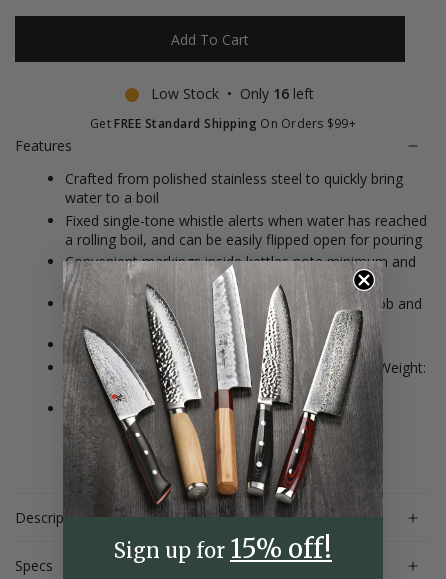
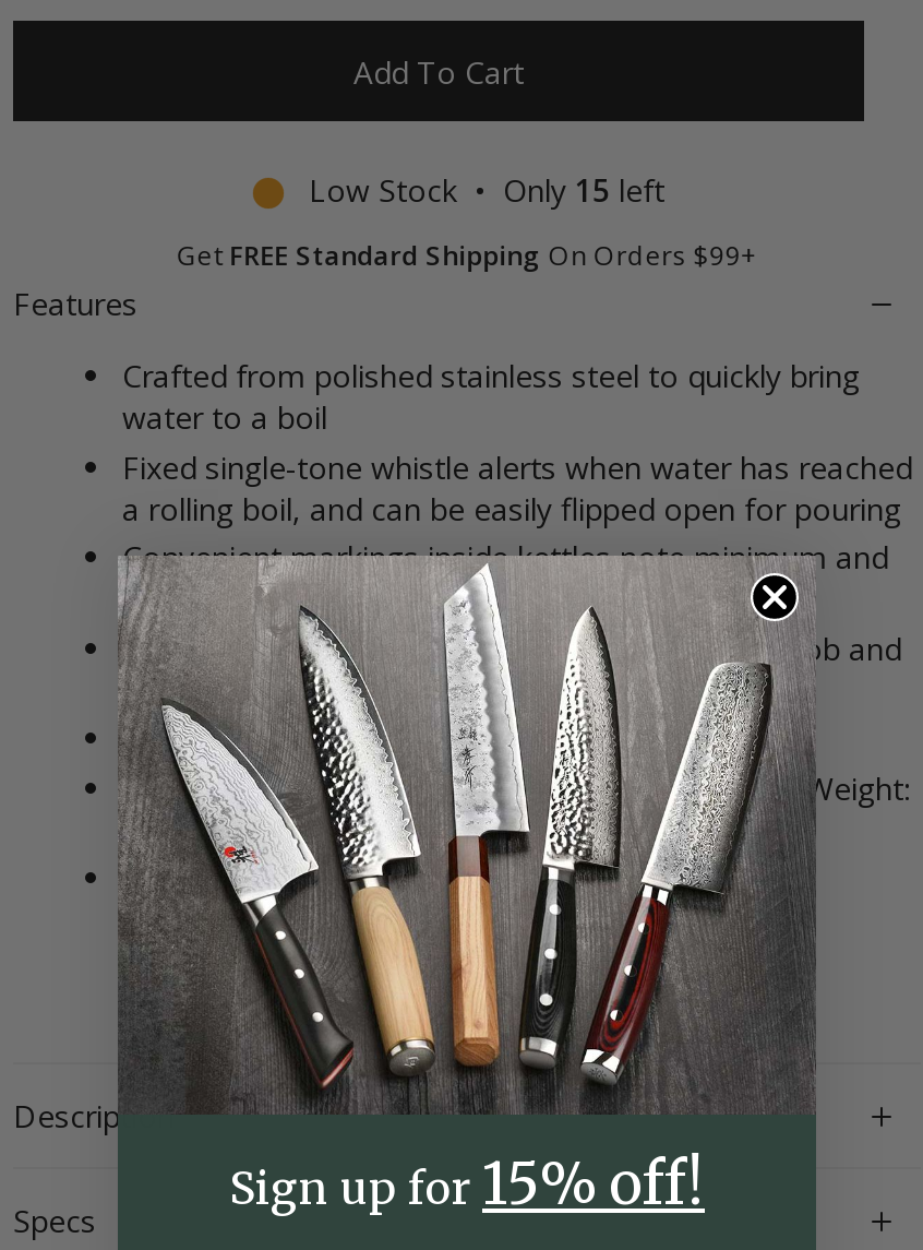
[146,84,313,103] Low Stock • Only 16 left -> [300,169,664,211] Low Stock • Only 15 left

